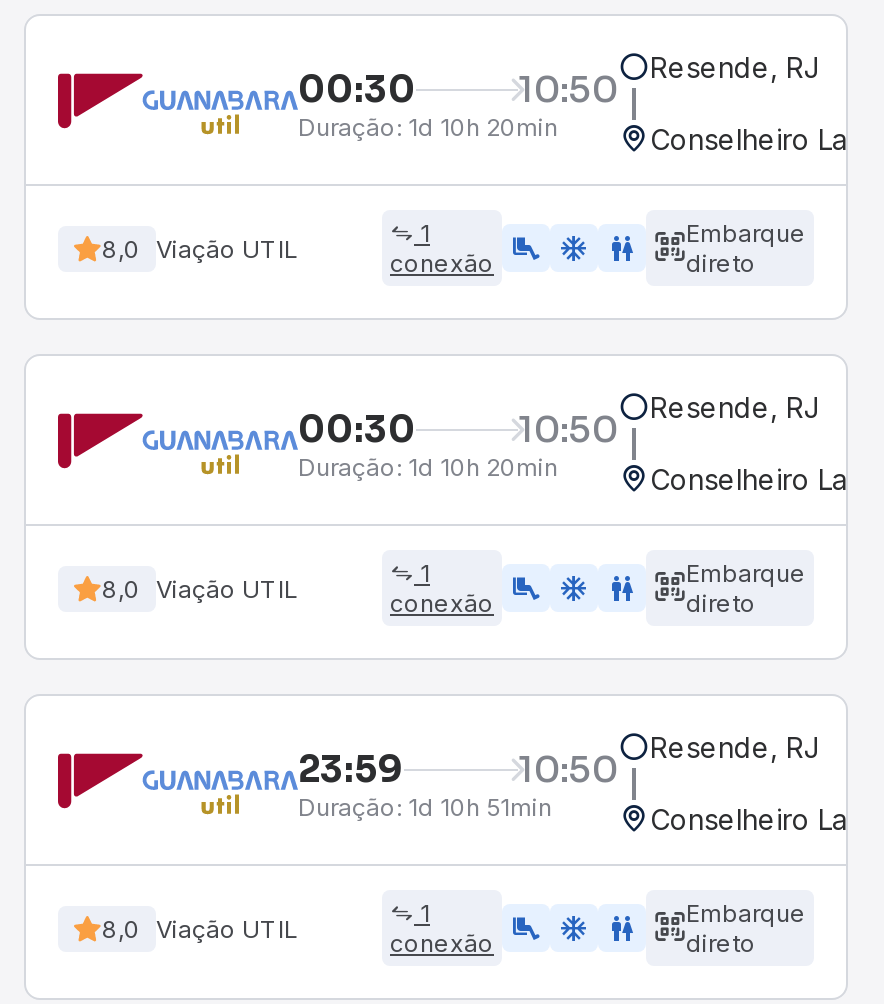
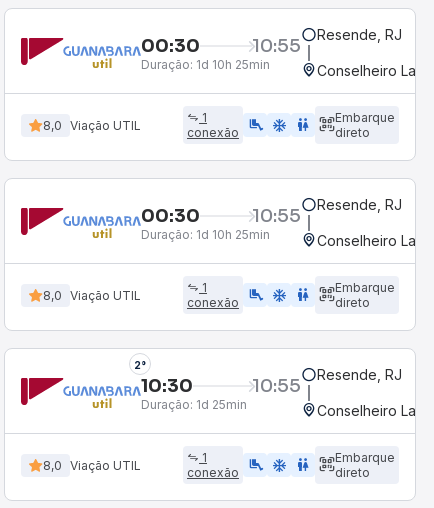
[518,50,820,111] 10:50 Resende, RJ -> [252,26,402,56] 10:55 Resende, RJ
[298,111,558,141] Duração: 1d 10h 20min -> [141,56,270,71] Duração: 1d 10h 25min
[518,390,820,451] 10:50 Resende, RJ -> [252,196,402,226] 10:55 Resende, RJ
[298,451,558,481] Duração: 1d 10h 20min -> [141,226,270,241] Duração: 1d 10h 25min
[298,747,618,821] 23:59 | 10:50 | Duração: 1d 10h 51min -> [134,359,301,411] 2° | 10:30 | 10:55 | Duração: 1d 25min

